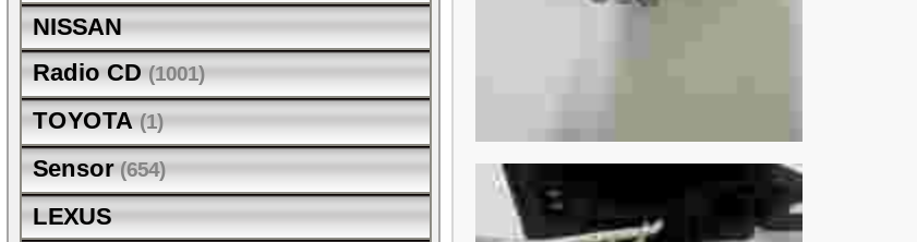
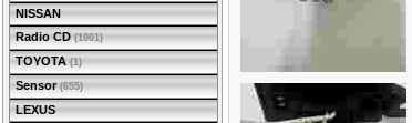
[33,155,166,181] Sensor (654) -> [16,79,83,92] Sensor (655)

